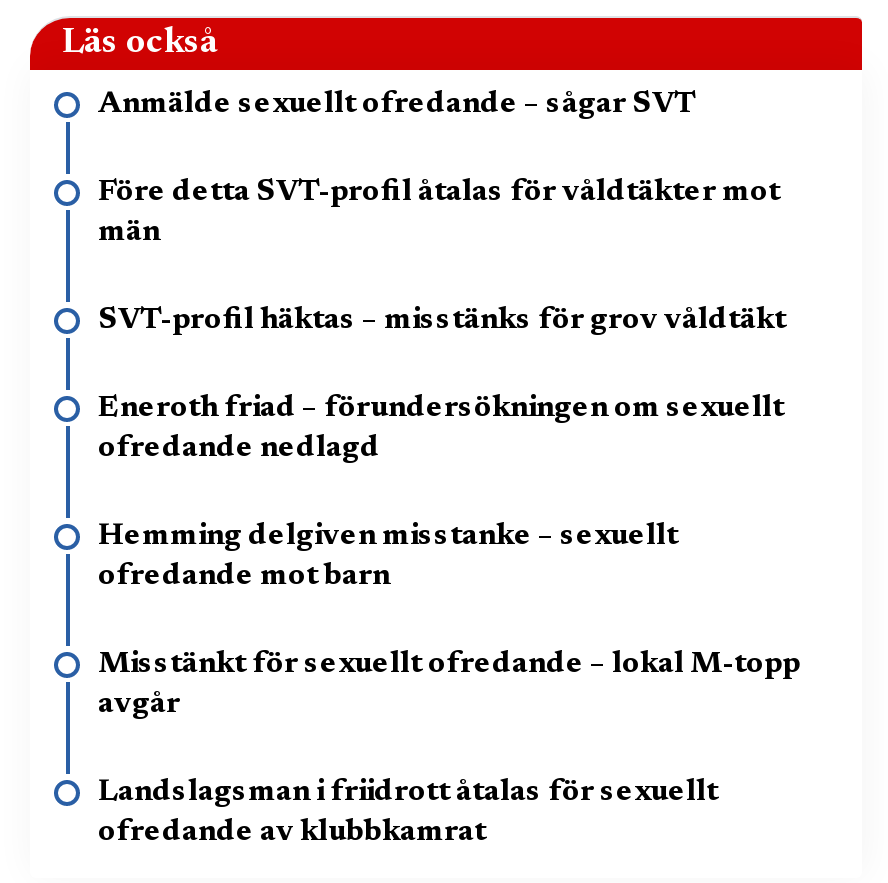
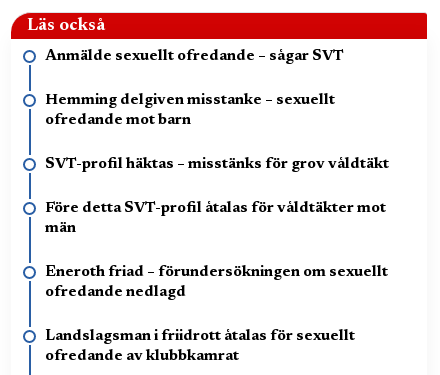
moved [98,177,786,463] -> [45,157,389,300]: SVT-profil häktas – misstänks för grov våldtäkt | Före detta SVT-profil åtalas för våldtäkter mot | män | Eneroth friad – förundersökningen om sexuellt | ofredande nedlagd
moved [98,521,678,591] -> [45,93,335,128]: Hemming delgiven misstanke – sexuellt | ofredande mot barn
[98,649,800,719] Misstänkt för sexuellt ofredande – lokal M-topp | avgår -> none

